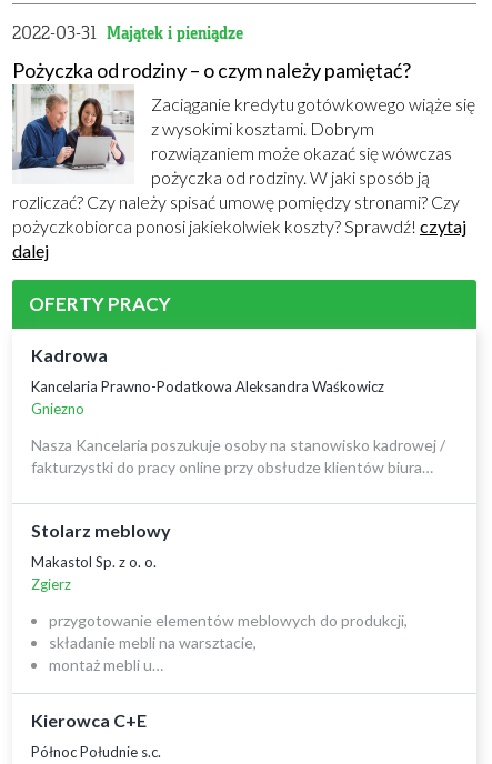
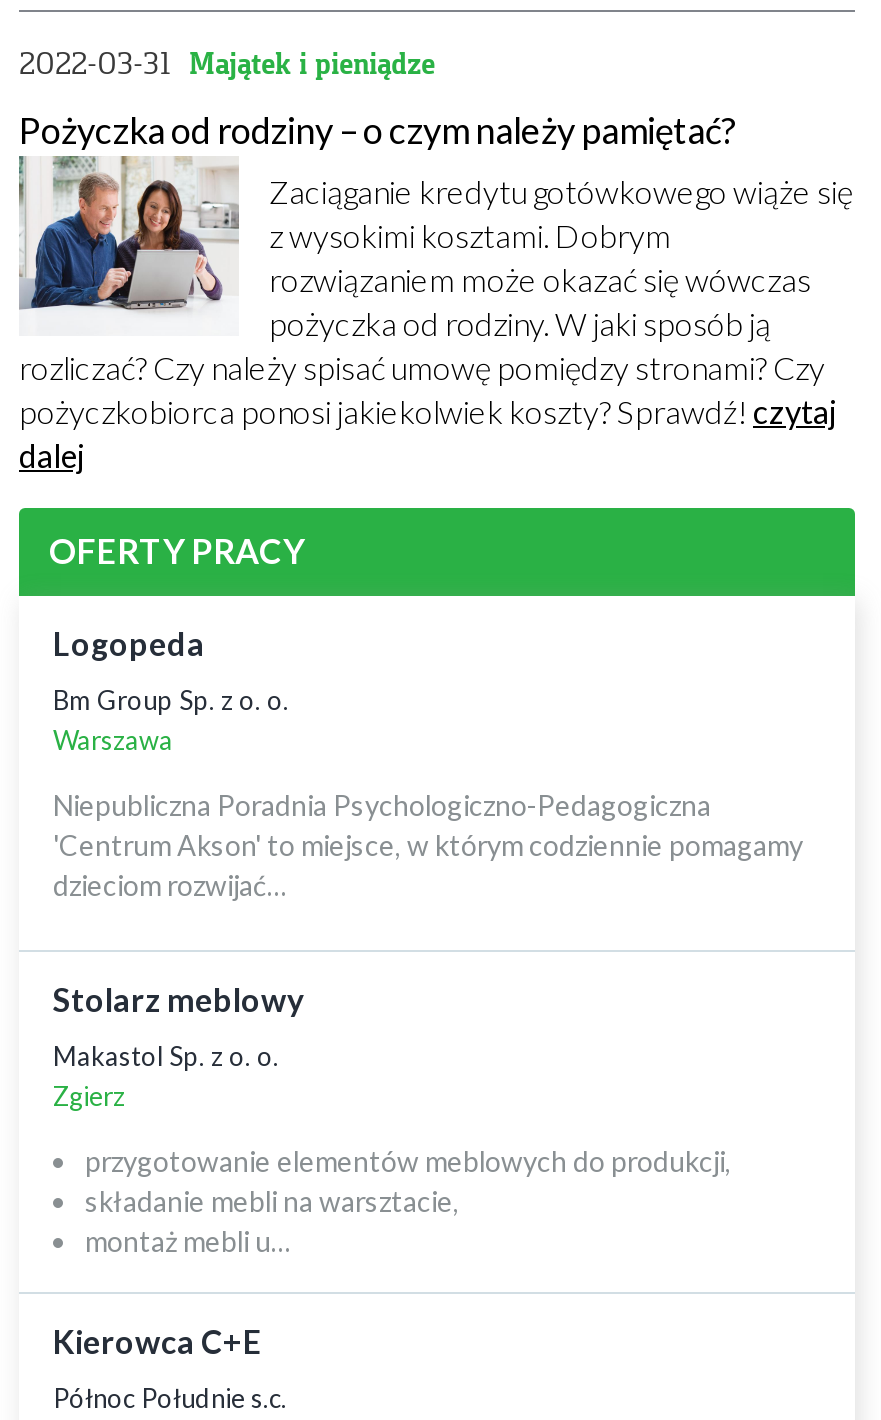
[31,344,108,365] Kadrowa -> [53,624,205,662] Logopeda
[31,378,384,418] Kancelaria Prawno-Podatkowa Aleksandra Waśkowicz | Gniezno -> [53,684,289,756] Bm Group Sp. z o. o. | Warszawa
[31,435,445,476] Nasza Kancelaria poszukuje osoby na stanowisko kadrowej / | fakturzystki do pracy online przy obsłudze klientów biura… -> [53,788,803,902] Niepubliczna Poradnia Psychologiczno-Pedagogiczna | 'Centrum Akson' to miejsce, w którym codziennie pomagamy | dzieciom rozwijać…

